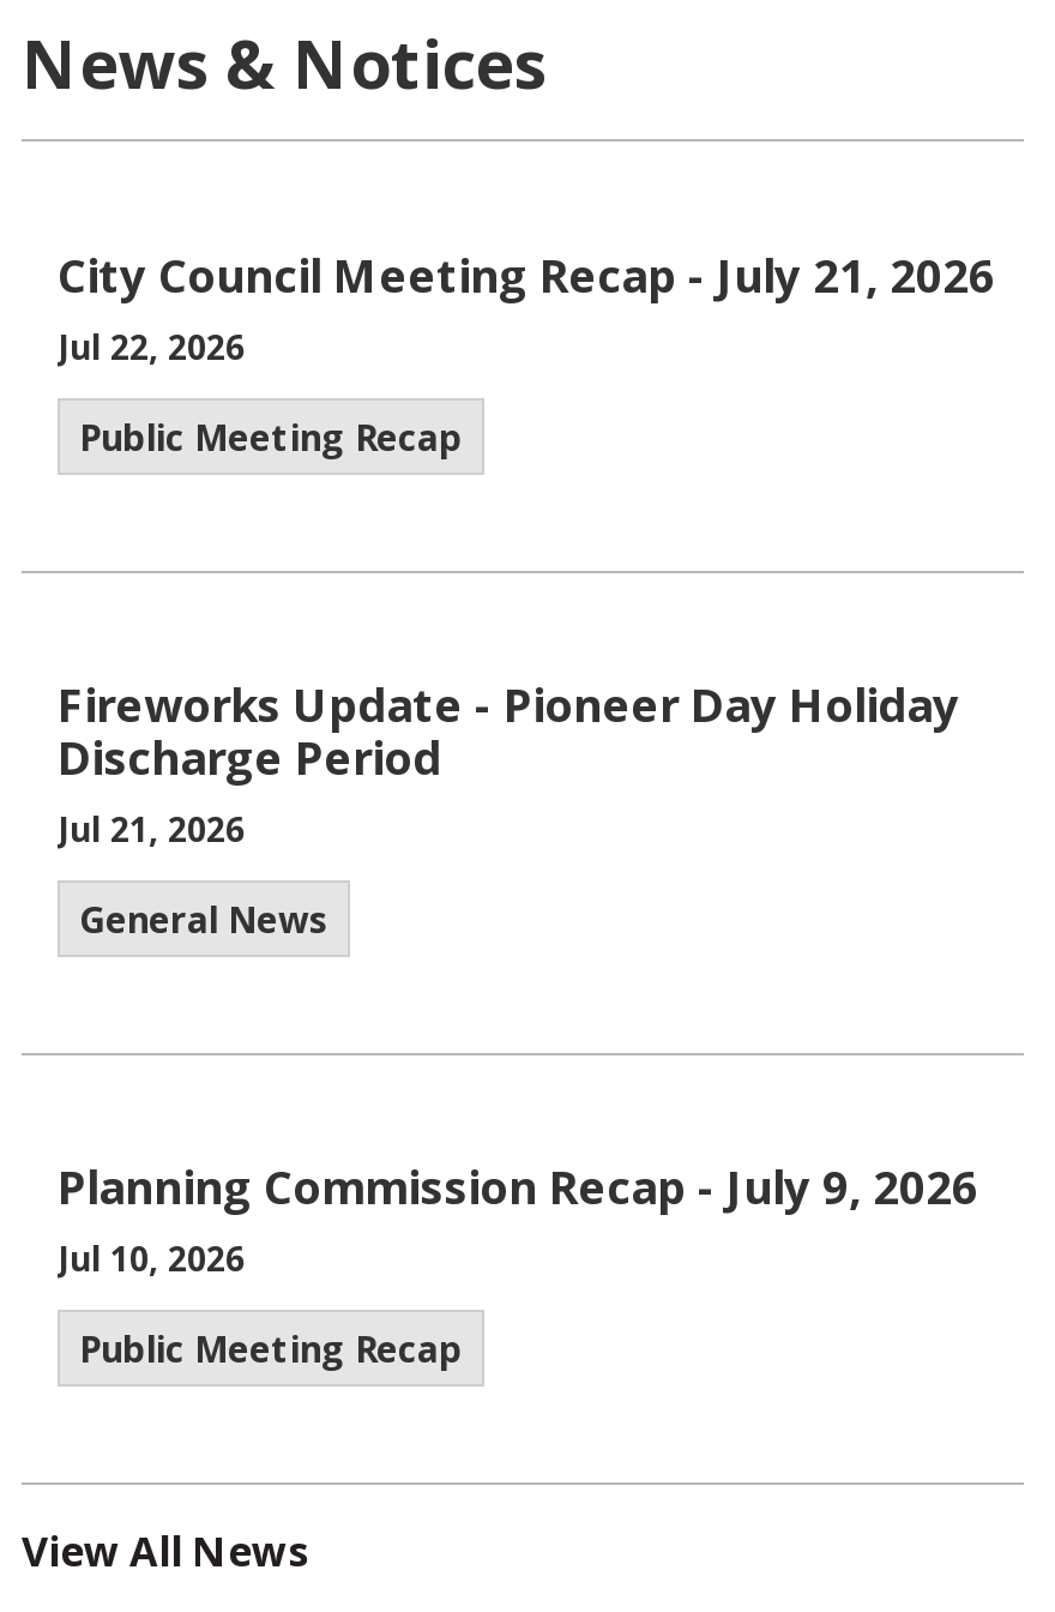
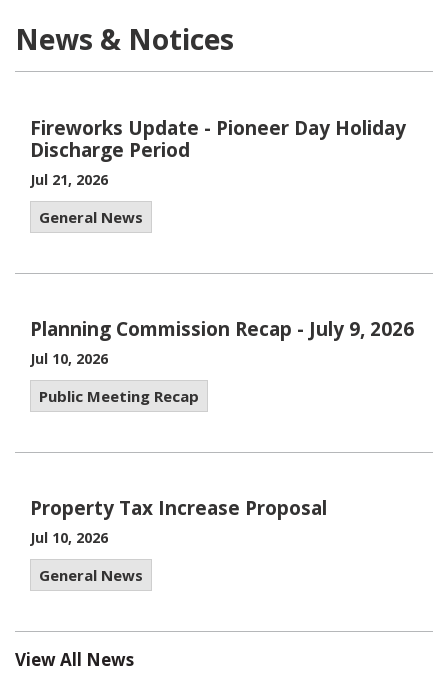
[58,245,995,461] City Council Meeting Recap - July 21, 2026 | Jul 22, 2026 | Public Meeting Recap -> none
moved [58,674,978,1372] -> [30,115,414,406]: Fireworks Update - Pioneer Day Holiday | Discharge Period | Jul 21, 2026 | General News | Planning Commission Recap - July 9, 2026 | Jul 10, 2026 | Public Meeting Recap
none -> [30,495,327,585] Property Tax Increase Proposal | Jul 10, 2026 | General News

